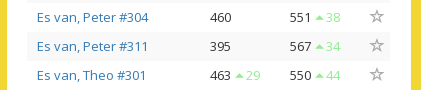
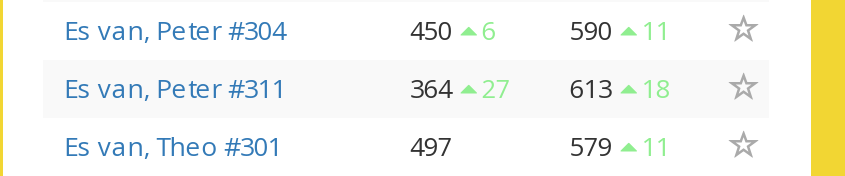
[210,8,340,26] 460 | 551 | 38 -> [410,12,670,48] 450 | 6 | 590 | 11
[210,37,340,55] 395 | 567 | 34 -> [410,70,670,106] 364 | 27 | 613 | 18
[210,66,340,84] 463 | 29 | 550 | 44 -> [410,128,670,164] 497 | 579 | 11

